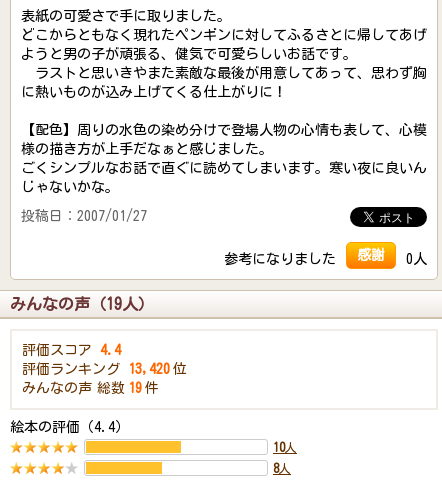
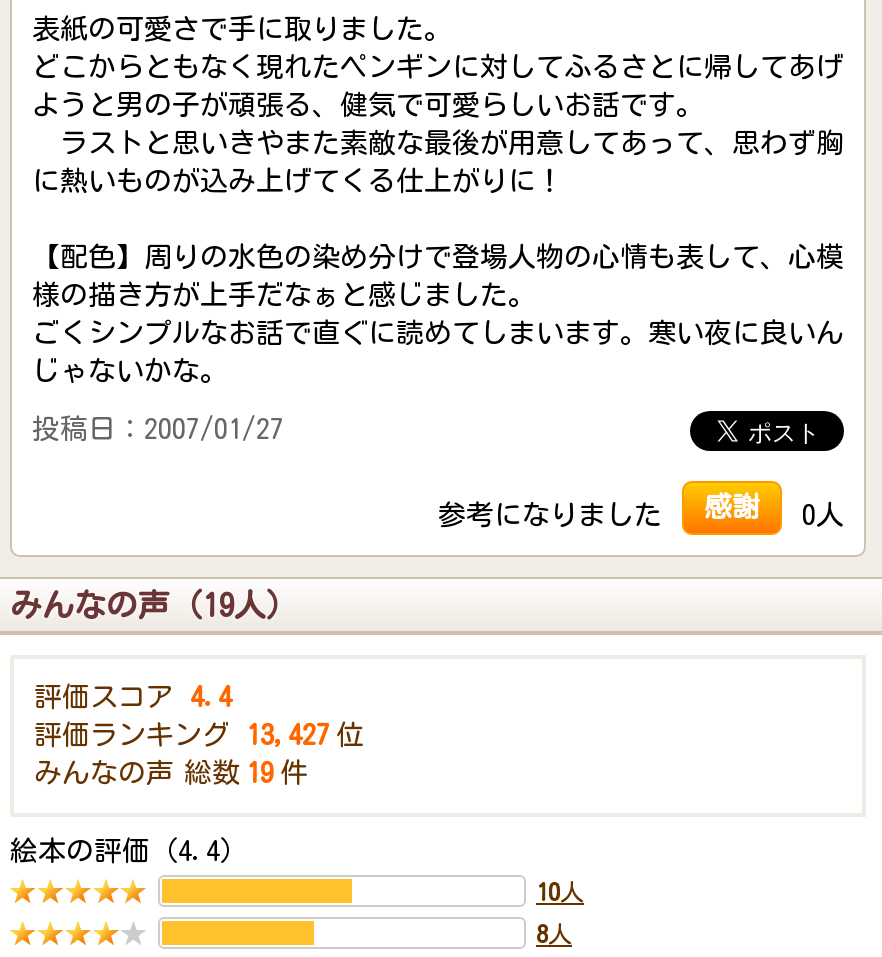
[22,361,187,375] 評価ランキング 13,420 位 -> [34,720,364,748] 評価ランキング 13,427 位

